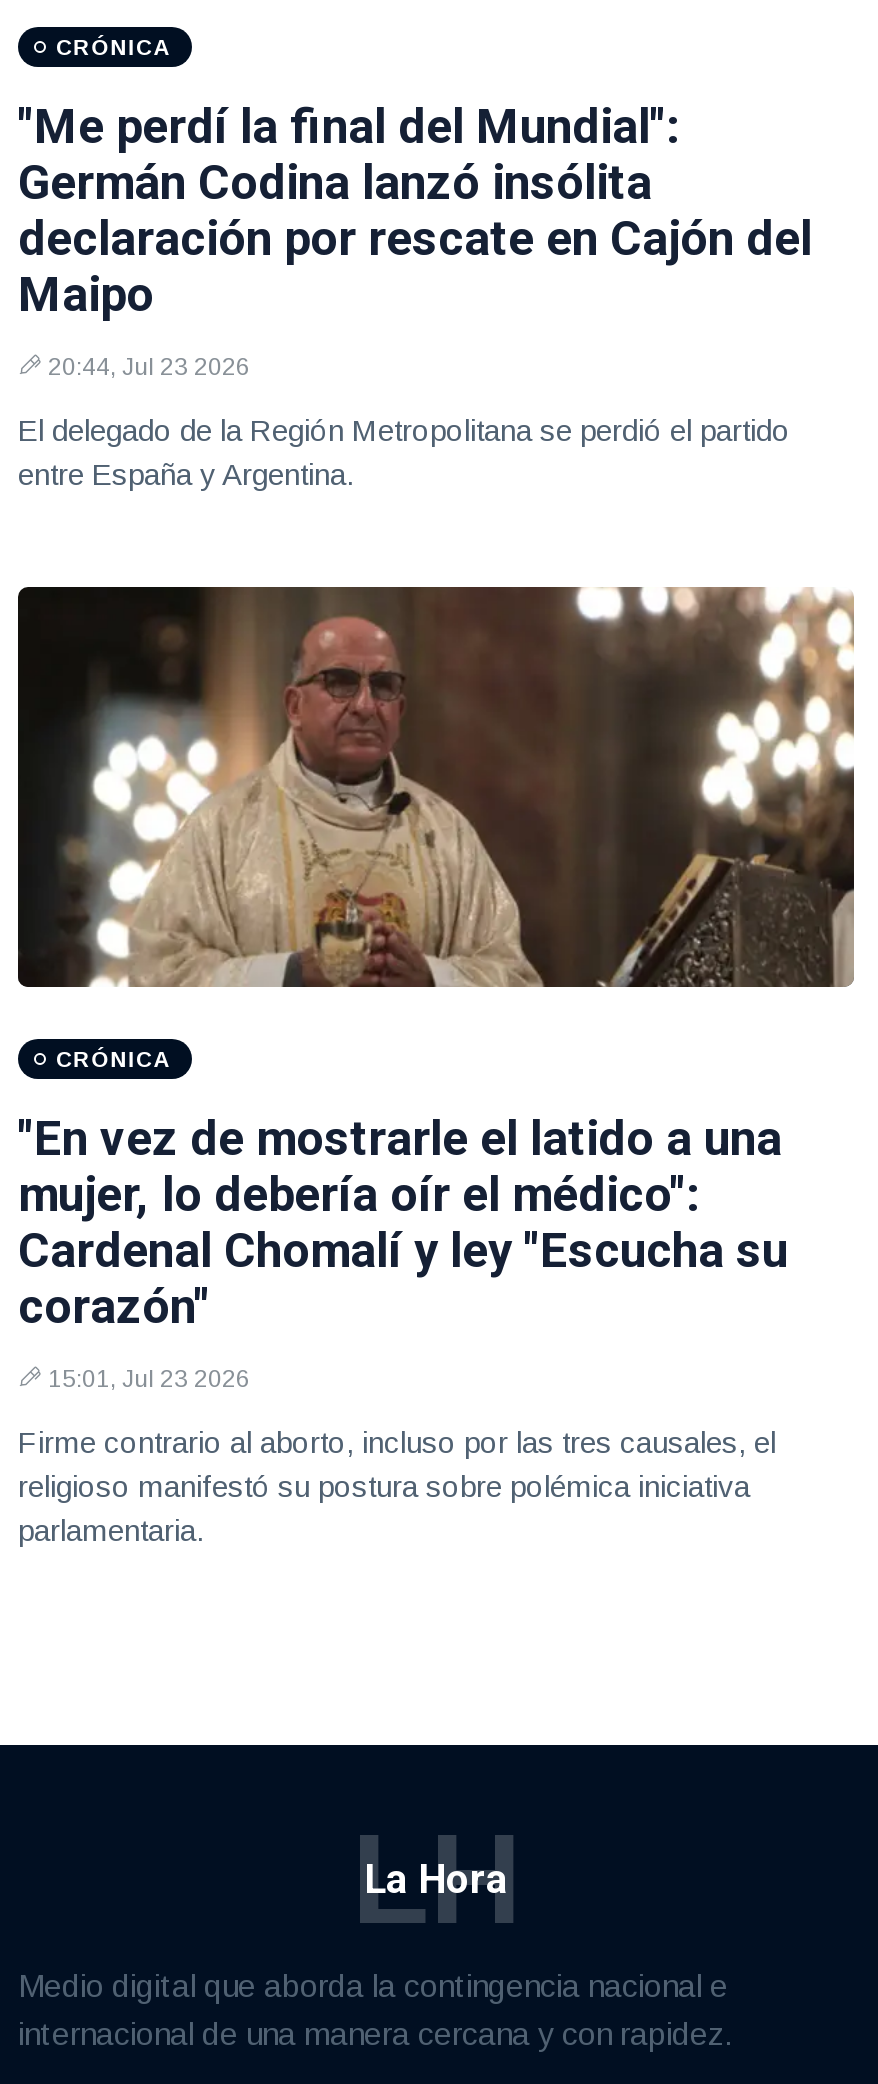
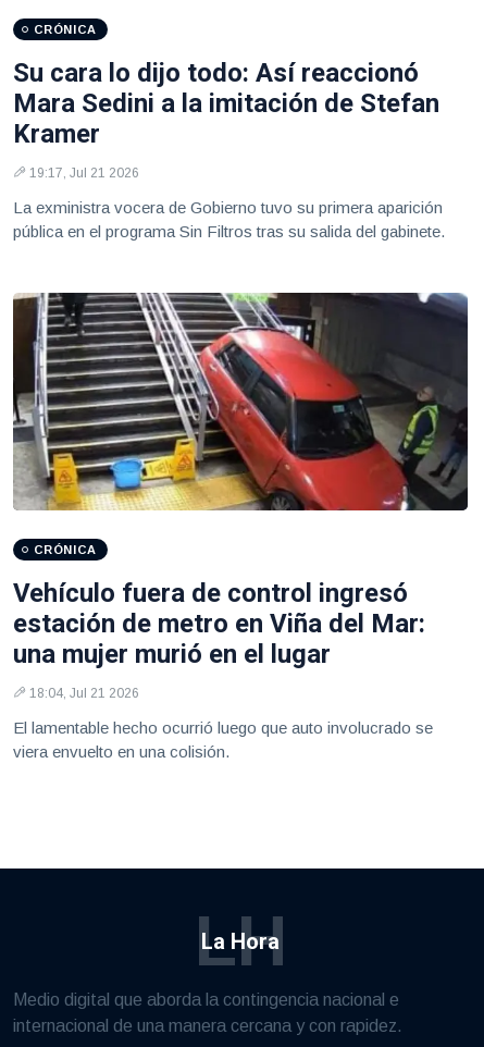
[18,98,812,322] "Me perdí la final del Mundial": | Germán Codina lanzó insólita | declaración por rescate en Cajón del | Maipo -> [13,57,439,149] Su cara lo dijo todo: Así reaccionó | Mara Sedini a la imitación de Stefan | Kramer
[48,352,250,380] 20:44, Jul 23 2026 -> [29,165,139,180] 19:17, Jul 21 2026
[18,412,790,490] El delegado de la Región Metropolitana se perdió el partido | entre España y Argentina. -> [13,198,445,240] La exministra vocera de Gobierno tuvo su primera aparición | pública en el programa Sin Filtros tras su salida del gabinete.
[18,585,856,989] [image] -> [13,292,469,512] [image]
[18,1110,788,1334] "En vez de mostrarle el latido a una | mujer, lo debería oír el médico": | Cardenal Chomalí y ley "Escucha su | corazón" -> [13,577,425,669] Vehículo fuera de control ingresó | estación de metro en Viña del Mar: | una mujer murió en el lugar
[48,1364,250,1392] 15:01, Jul 23 2026 -> [29,685,139,700] 18:04, Jul 21 2026
[18,1424,776,1546] Firme contrario al aborto, incluso por las tres causales, el | religioso manifestó su postura sobre polémica iniciativa | parlamentaria. -> [13,718,433,760] El lamentable hecho ocurrió luego que auto involucrado se | viera envuelto en una colisión.

